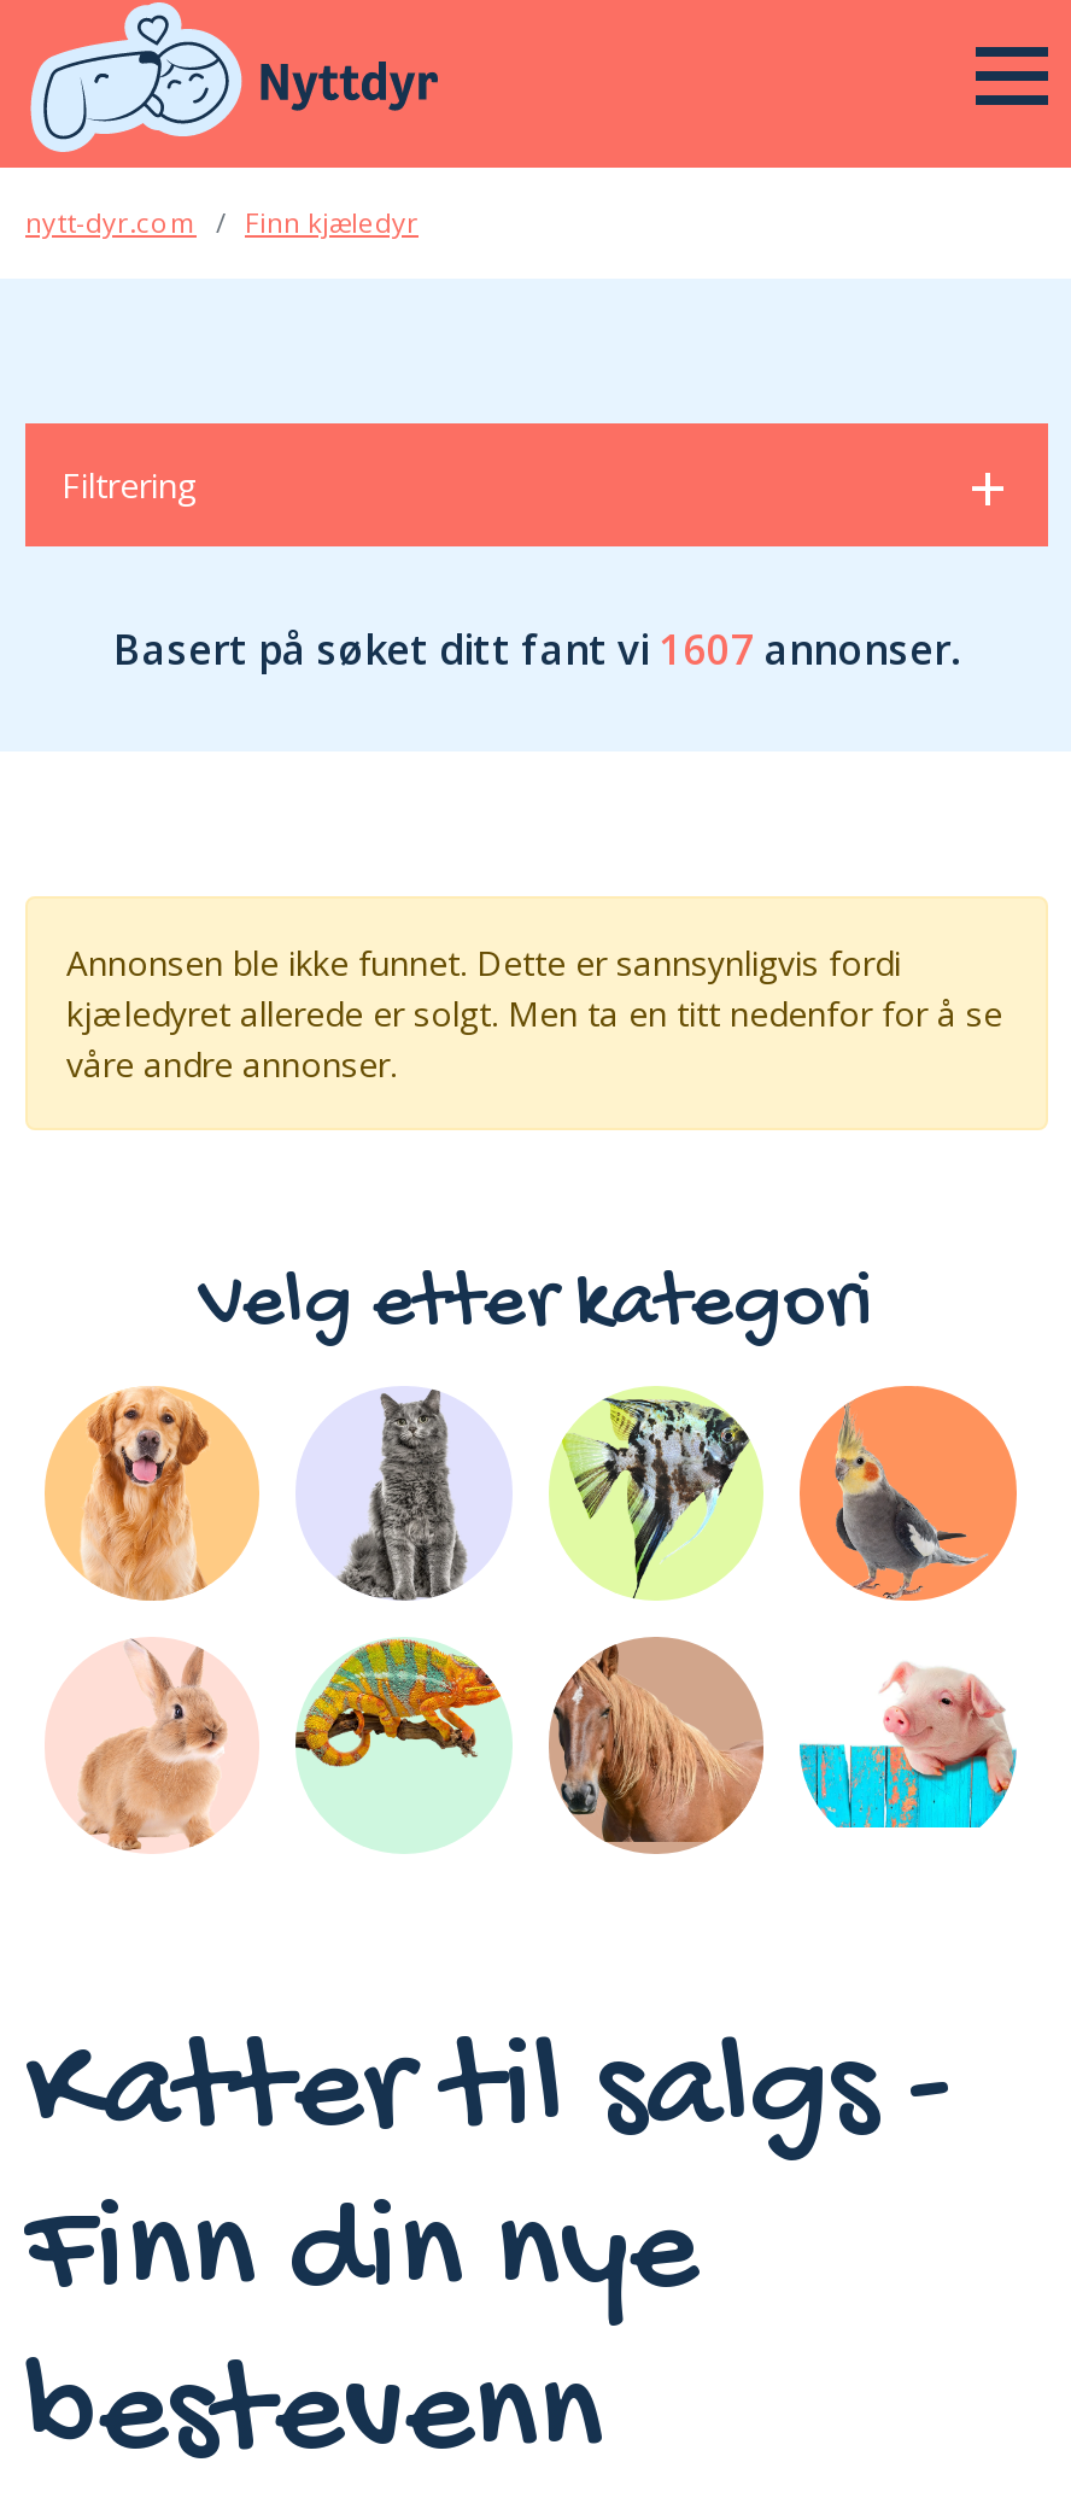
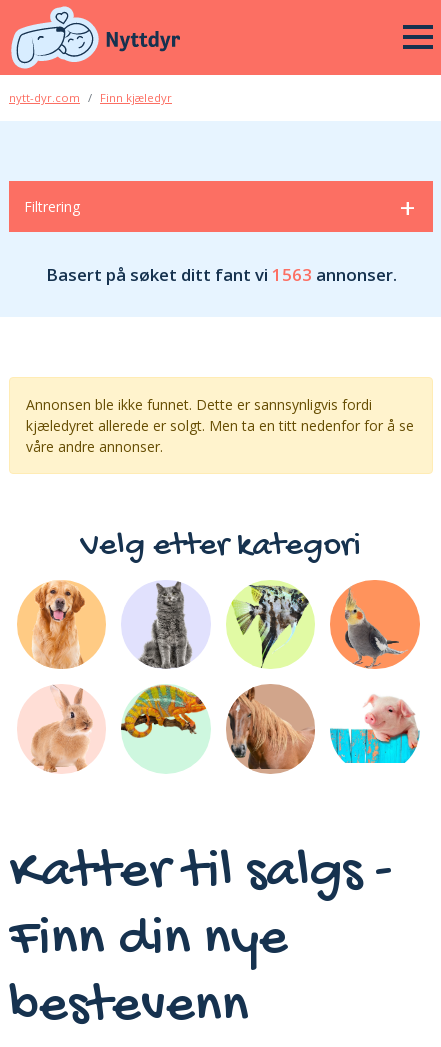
[113,621,960,677] Basert på søket ditt fant vi 1607 annonser. -> [45,263,396,286] Basert på søket ditt fant vi 1563 annonser.

